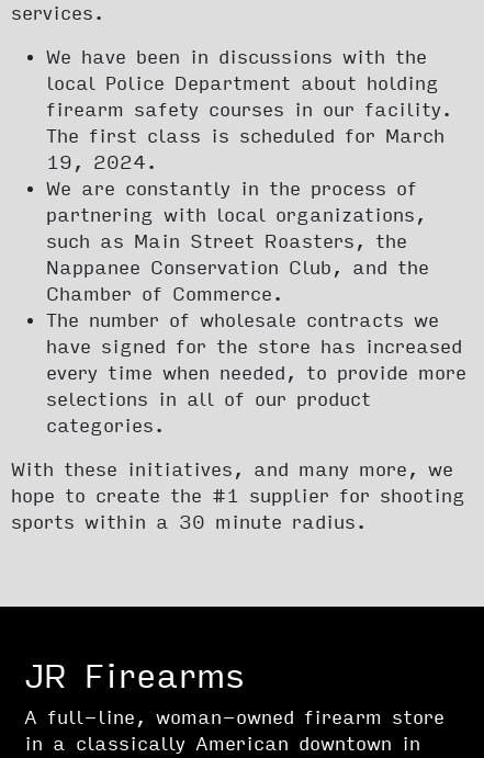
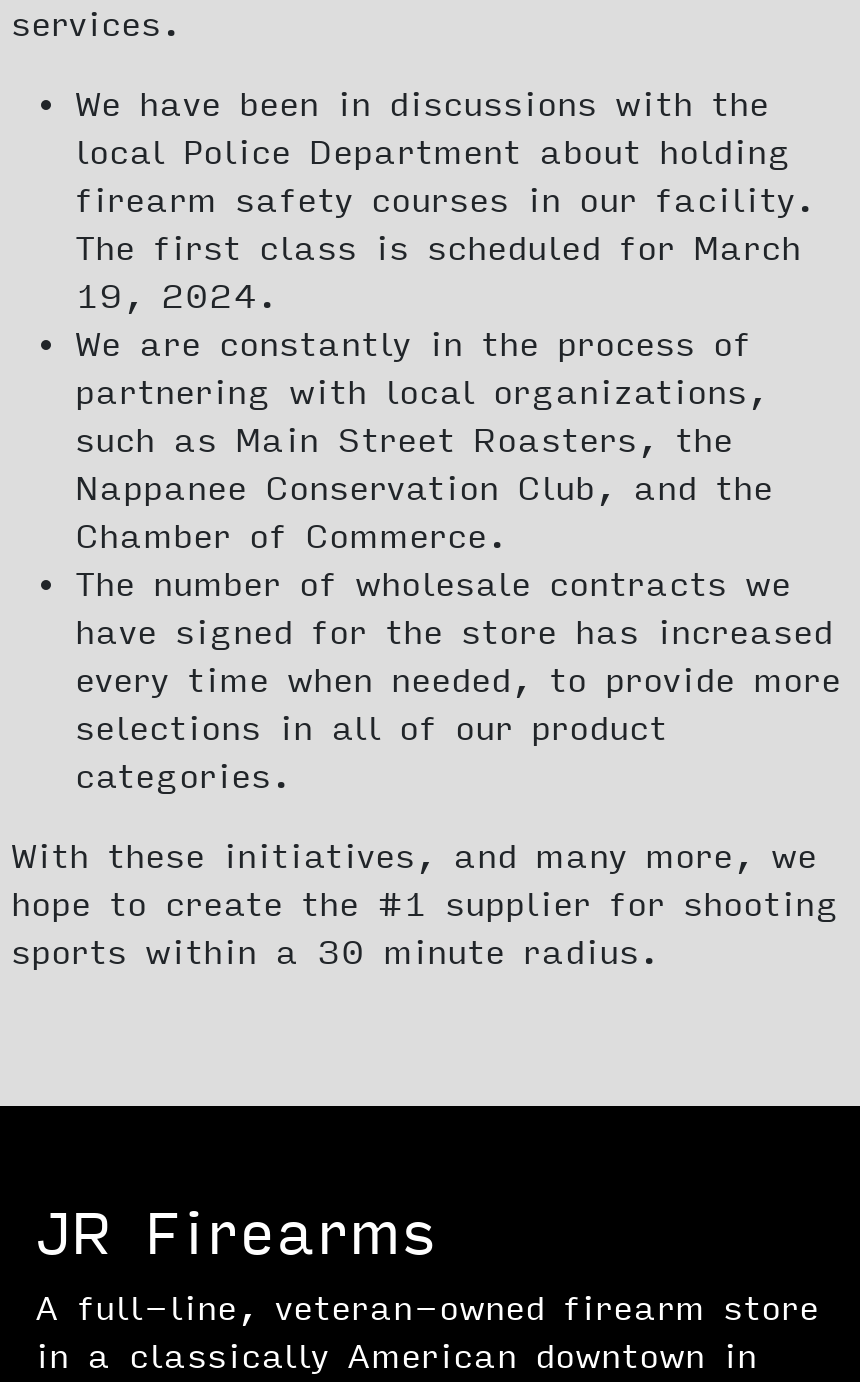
[24,708,444,728] A full-line, woman-owned firearm store -> [35,1290,819,1328] A full-line, veteran-owned firearm store

